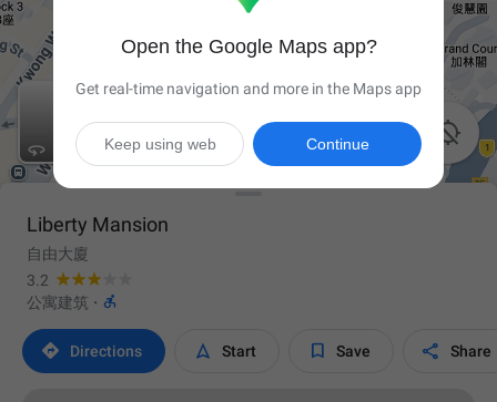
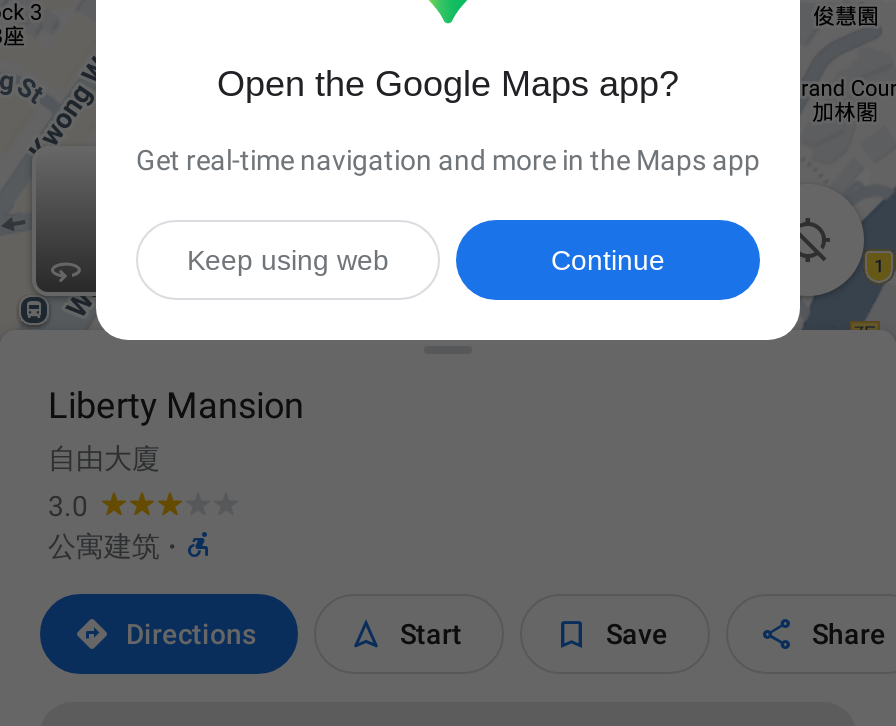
[27,271,49,289] 3.2 -> [48,490,88,522] 3.0

